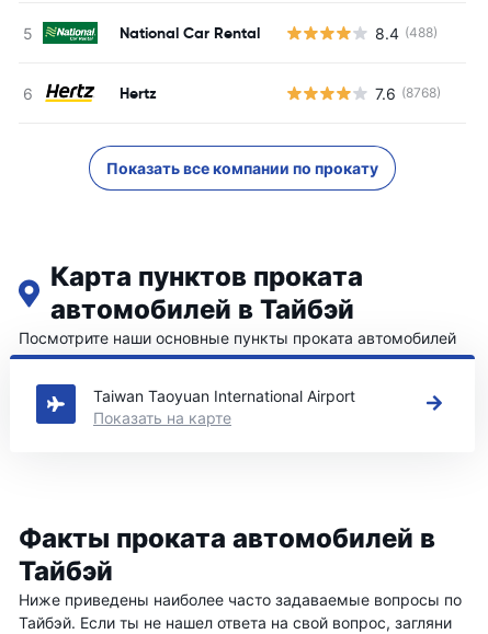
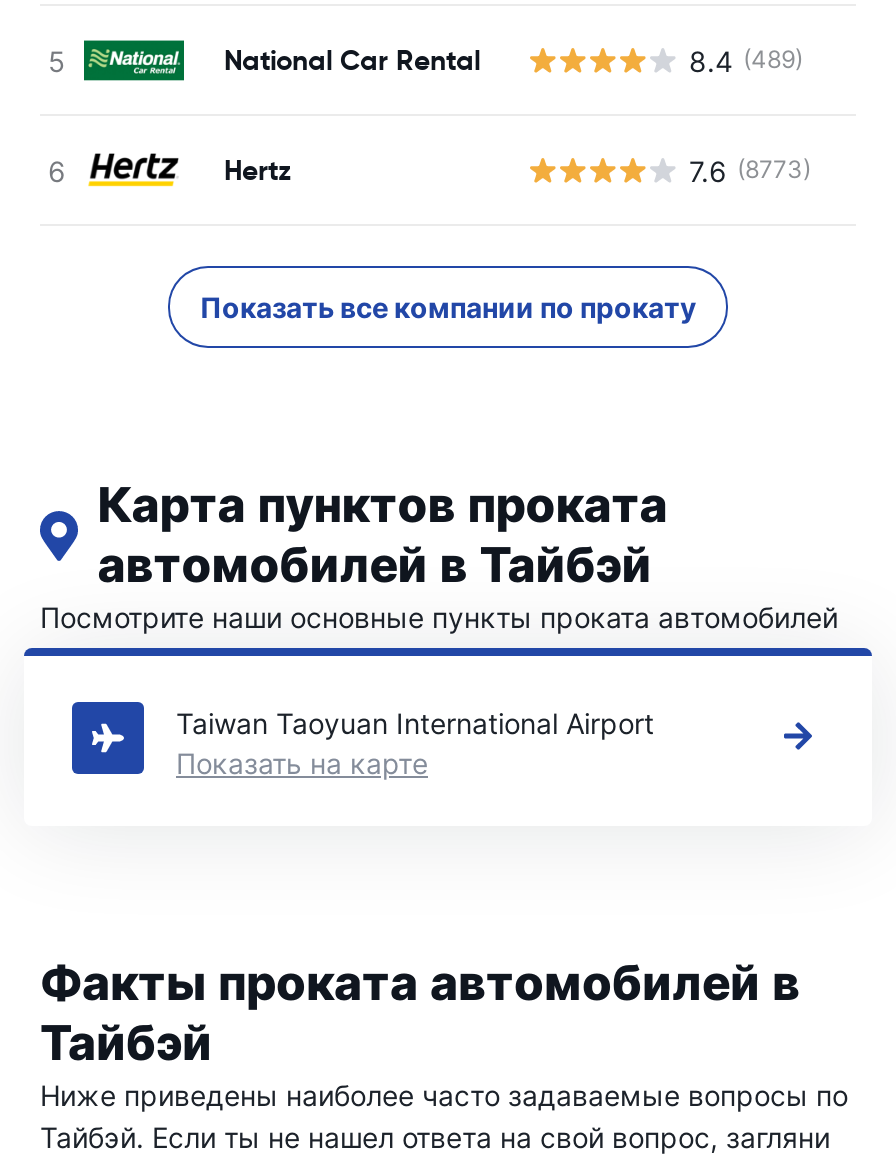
[374,24,437,42] 8.4 (488) -> [689,43,803,77] 8.4 (489)
[374,84,440,102] 7.6 (8768) -> [689,153,811,187] 7.6 (8773)

